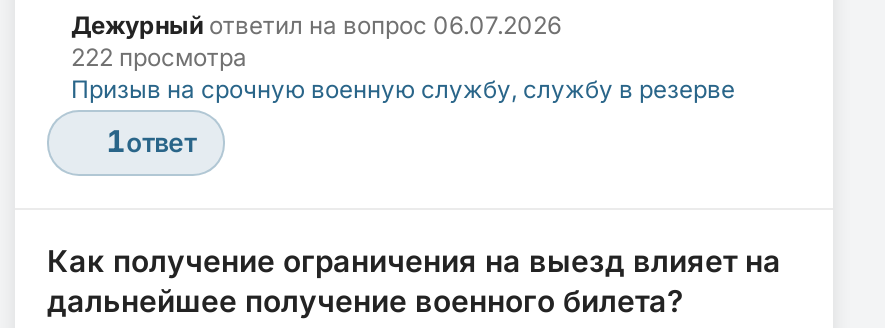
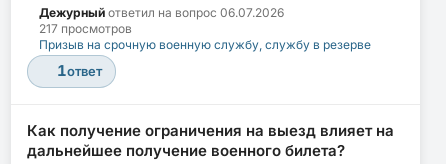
[71,41,247,71] 222 просмотра -> [39,21,132,36] 217 просмотров

